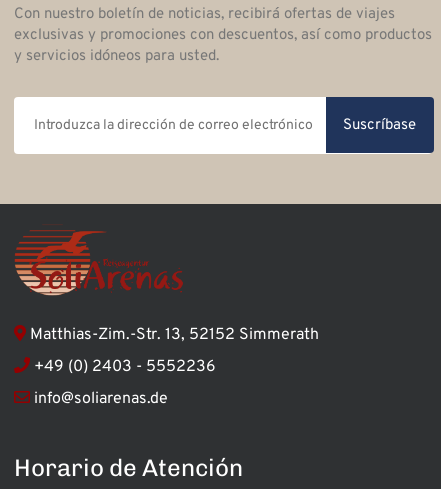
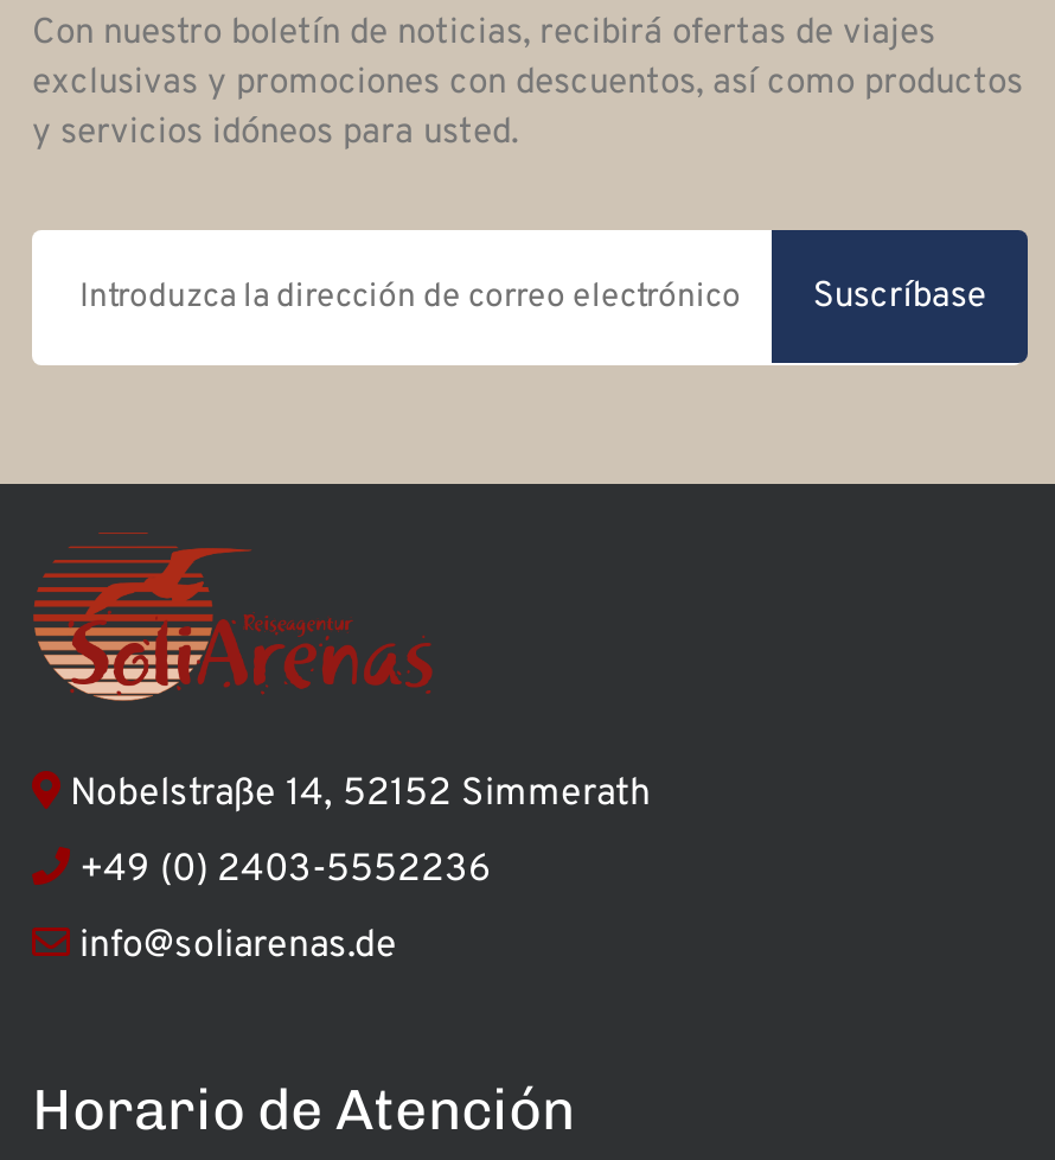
[26,325,319,345] Matthias-Zim.-Str. 13, 52152 Simmerath -> [60,772,651,819] Nobelstraße 14, 52152 Simmerath
[34,357,216,377] +49 (0) 2403 - 5552236 -> [79,848,492,895] +49 (0) 2403-5552236

